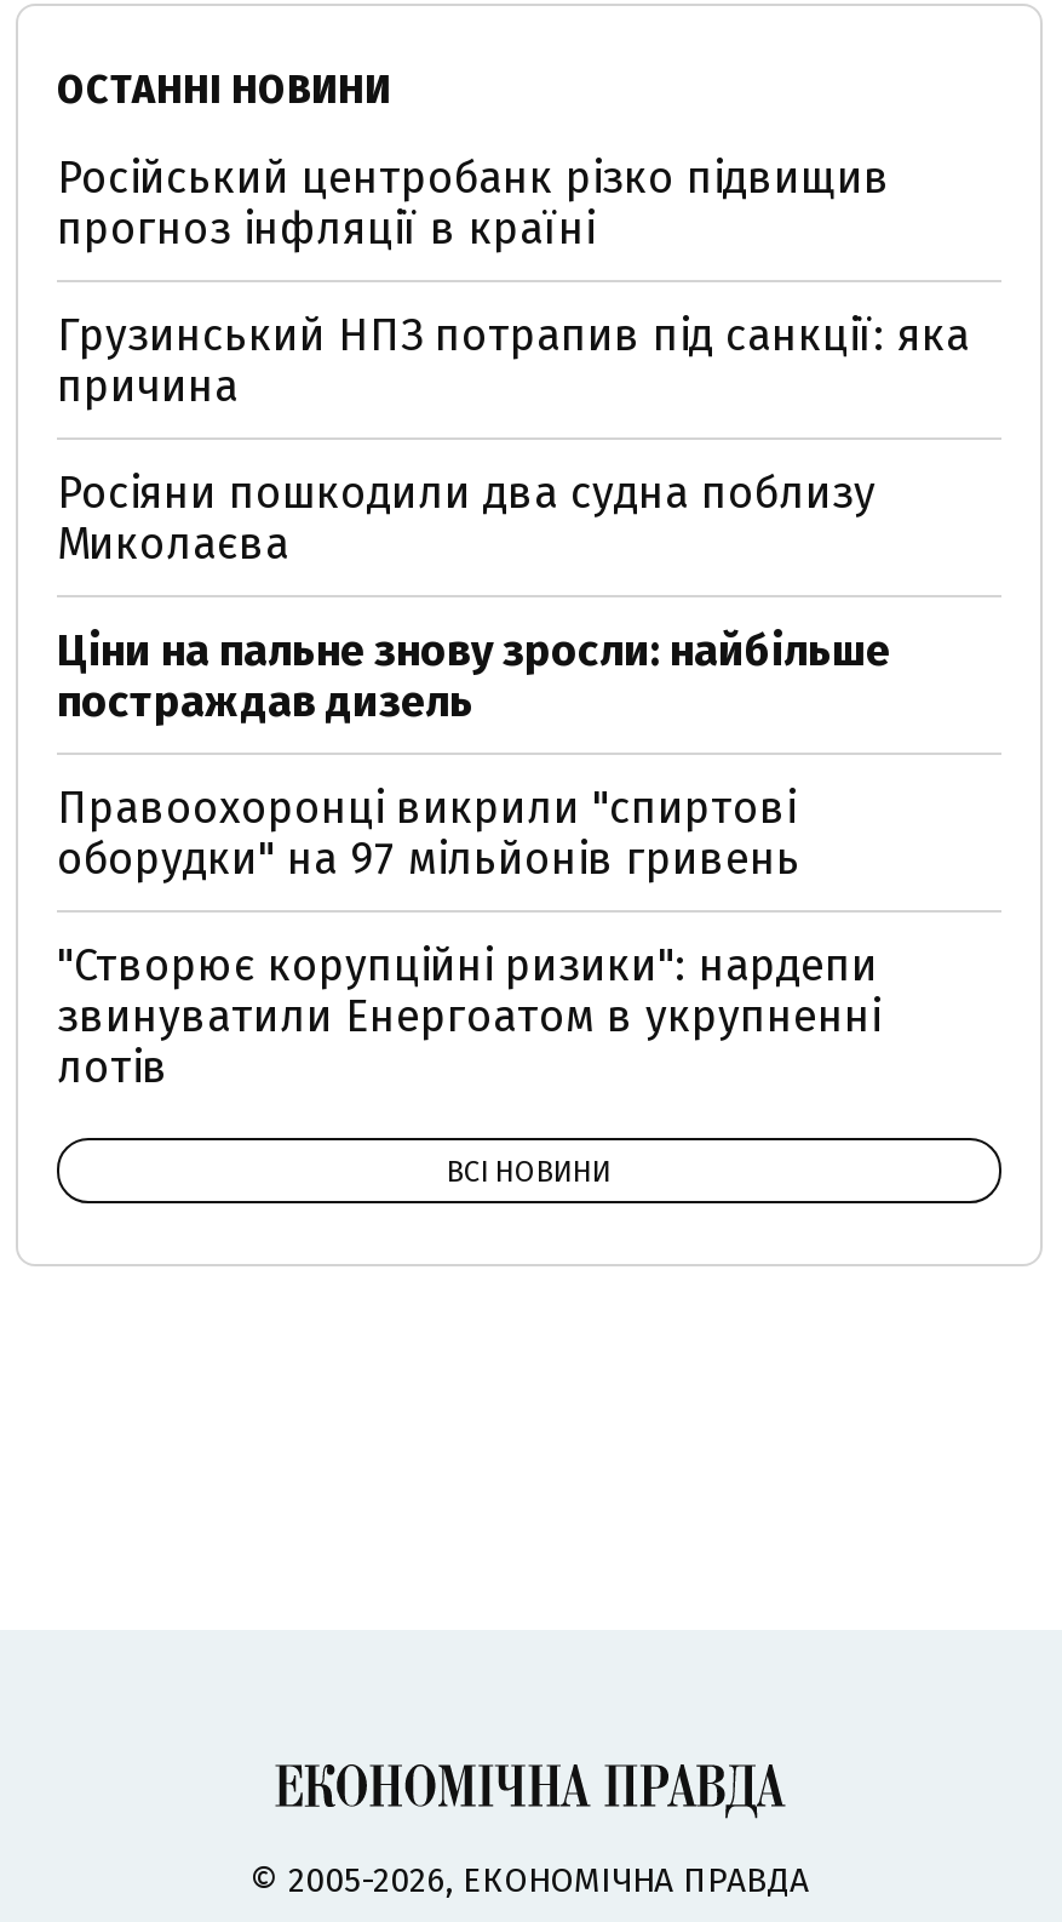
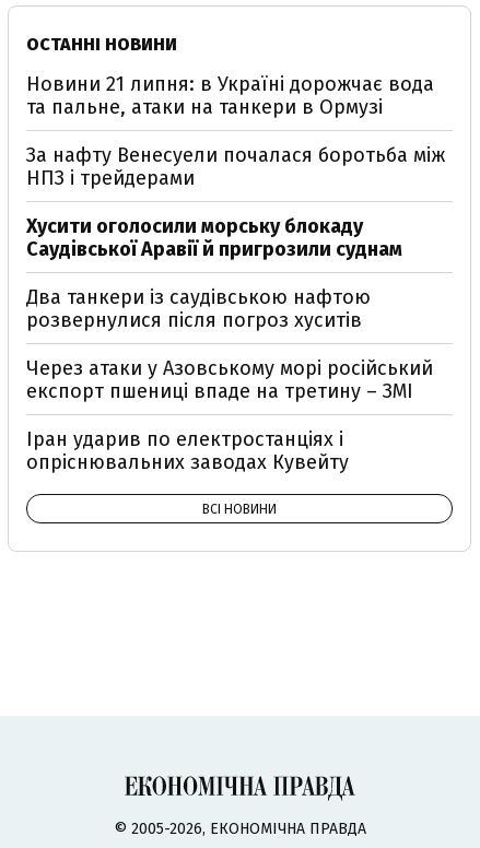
[57,151,890,256] Російський центробанк різко підвищив | прогноз інфляції в країні -> [26,72,434,119] Новини 21 липня: в Україні дорожчає вода | та пальне, атаки на танкери в Ормузі
[57,309,970,413] Грузинський НПЗ потрапив під санкції: яка | причина -> [26,143,445,190] За нафту Венесуели почалася боротьба між | НПЗ і трейдерами
[57,467,876,571] Росіяни пошкодили два судна поблизу | Миколаєва -> [26,214,402,261] Хусити оголосили морську блокаду | Саудівської Аравії й пригрозили суднам
[57,624,890,728] Ціни на пальне знову зросли: найбільше | постраждав дизель -> [26,285,371,332] Два танкери із саудівською нафтою | розвернулися після погроз хуситів
[57,782,800,886] Правоохоронці викрили "спиртові | оборудки" на 97 мільйонів гривень -> [26,356,433,403] Через атаки у Азовському морі російський | експорт пшениці впаде на третину – ЗМІ
[57,939,880,1094] "Створює корупційні ризики": нардепи | звинуватили Енергоатом в укрупненні | лотів -> [26,427,349,474] Іран ударив по електростанціях і | опріснювальних заводах Кувейту

